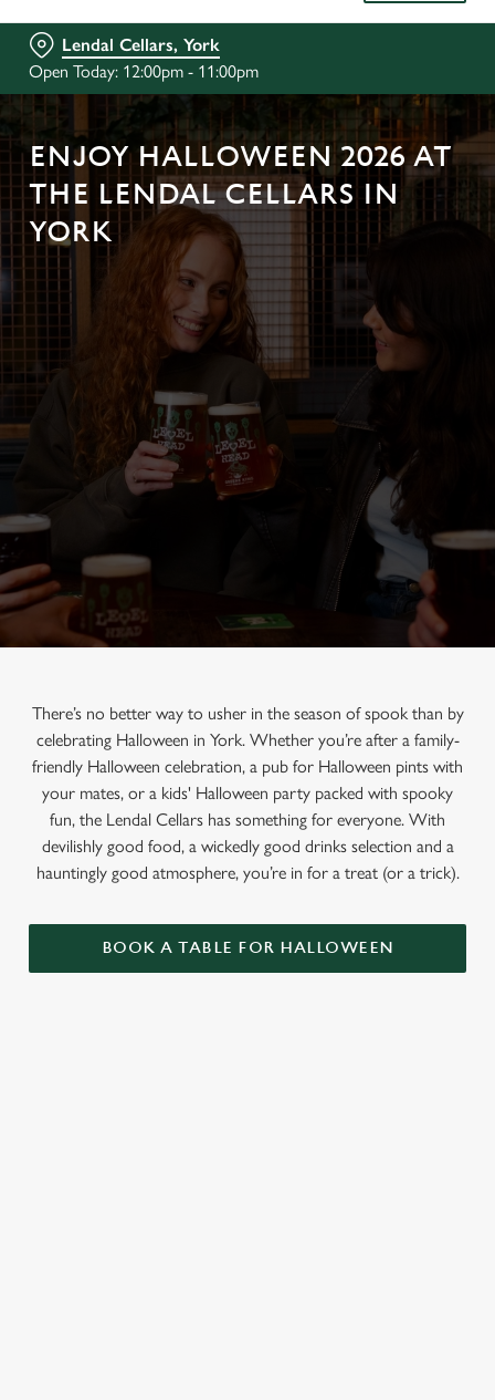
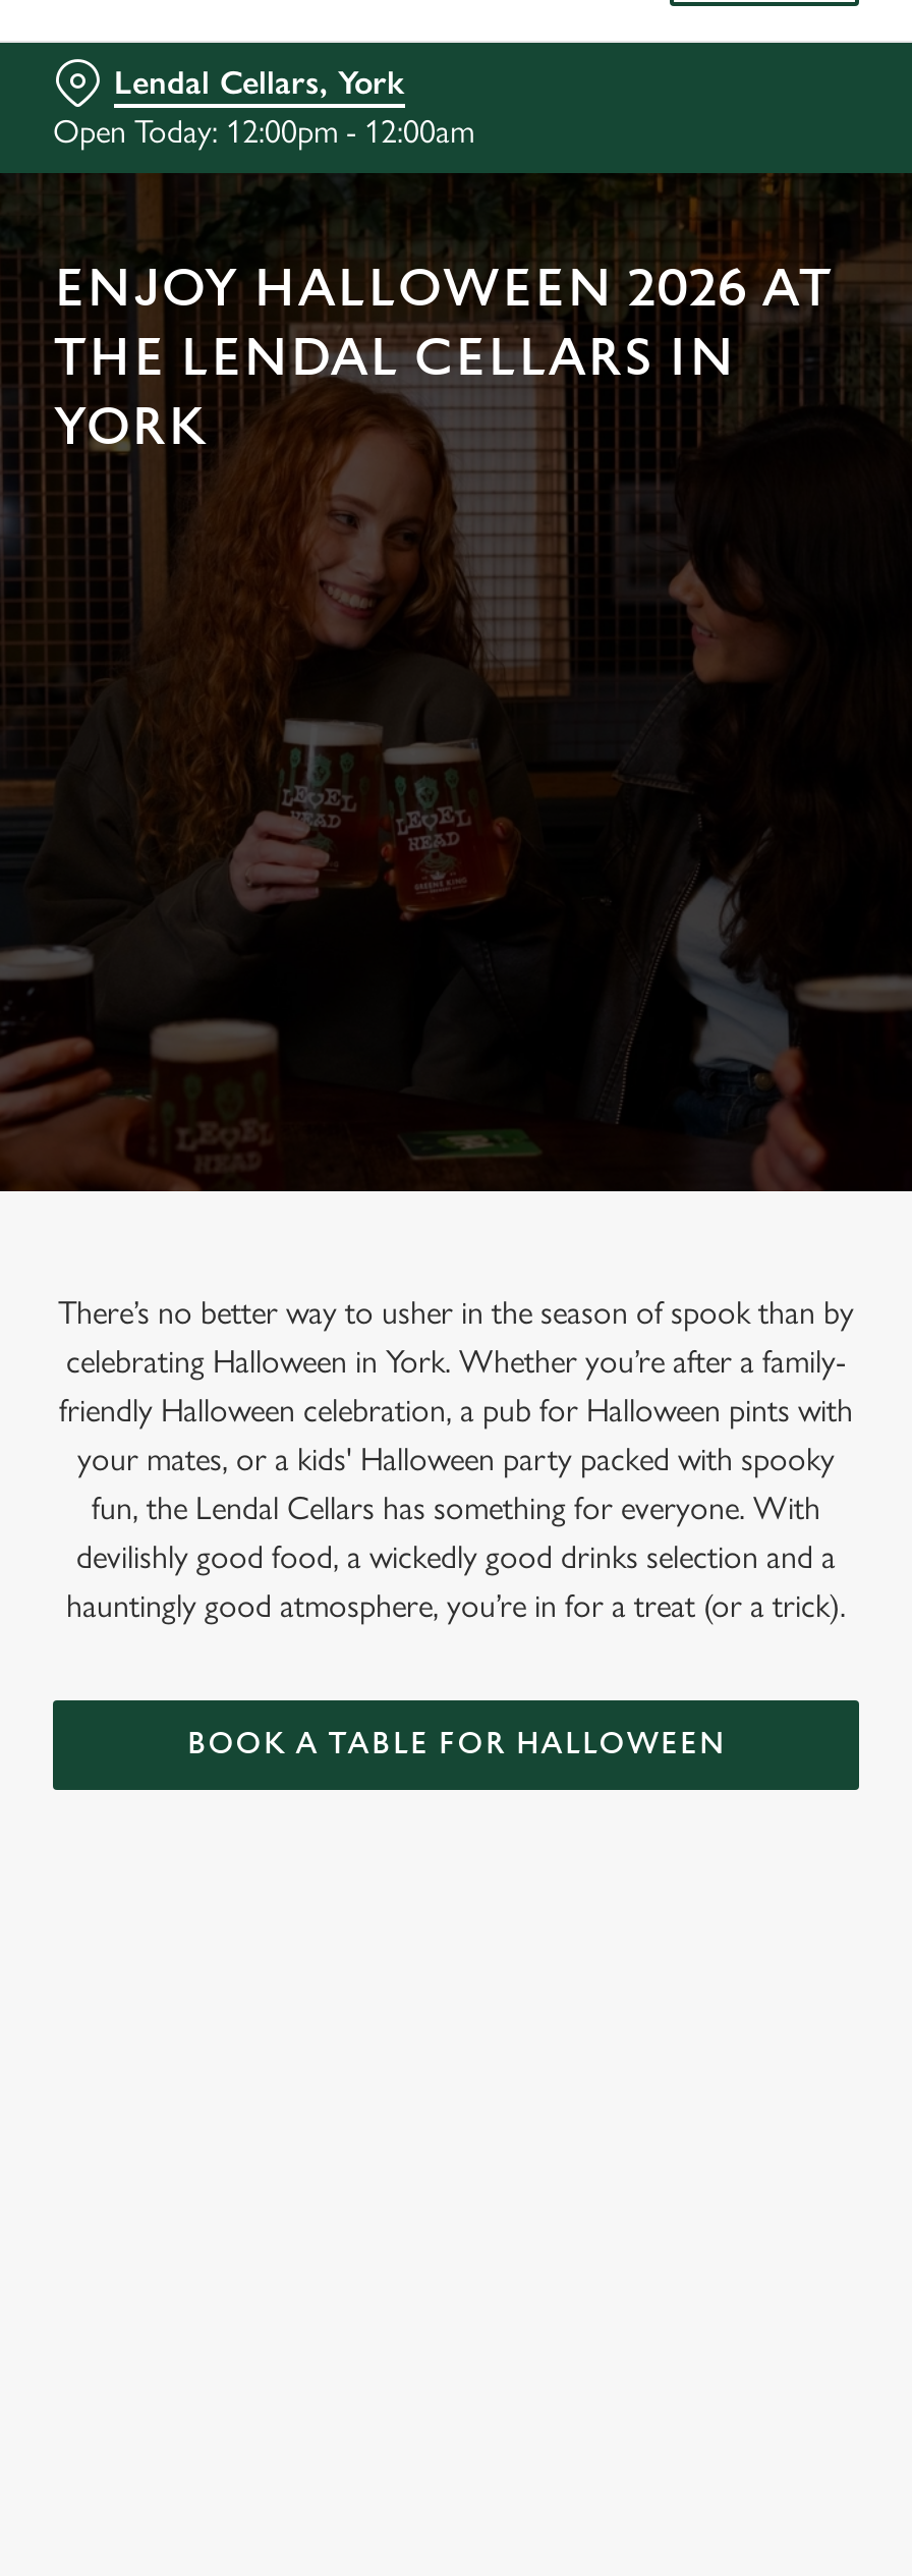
[29,61,259,82] Open Today: 12:00pm - 11:00pm -> [53,112,474,151] Open Today: 12:00pm - 12:00am

